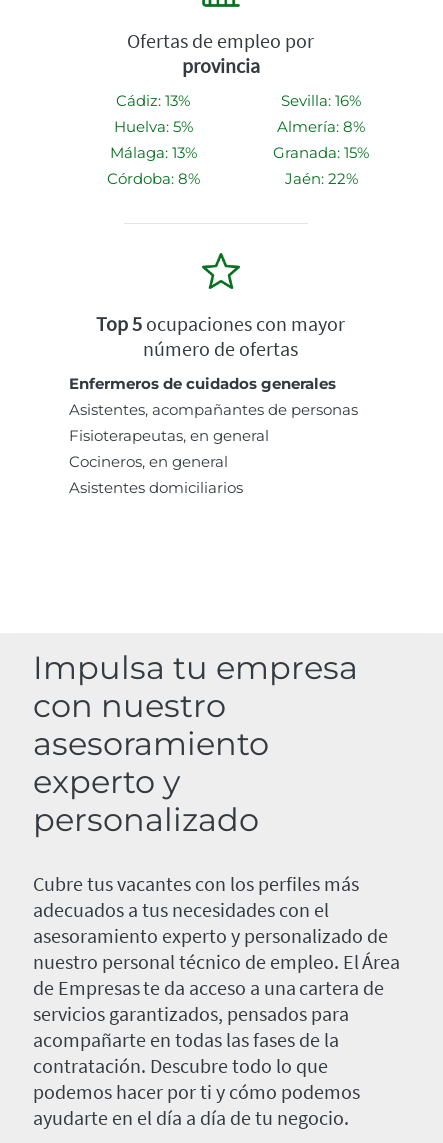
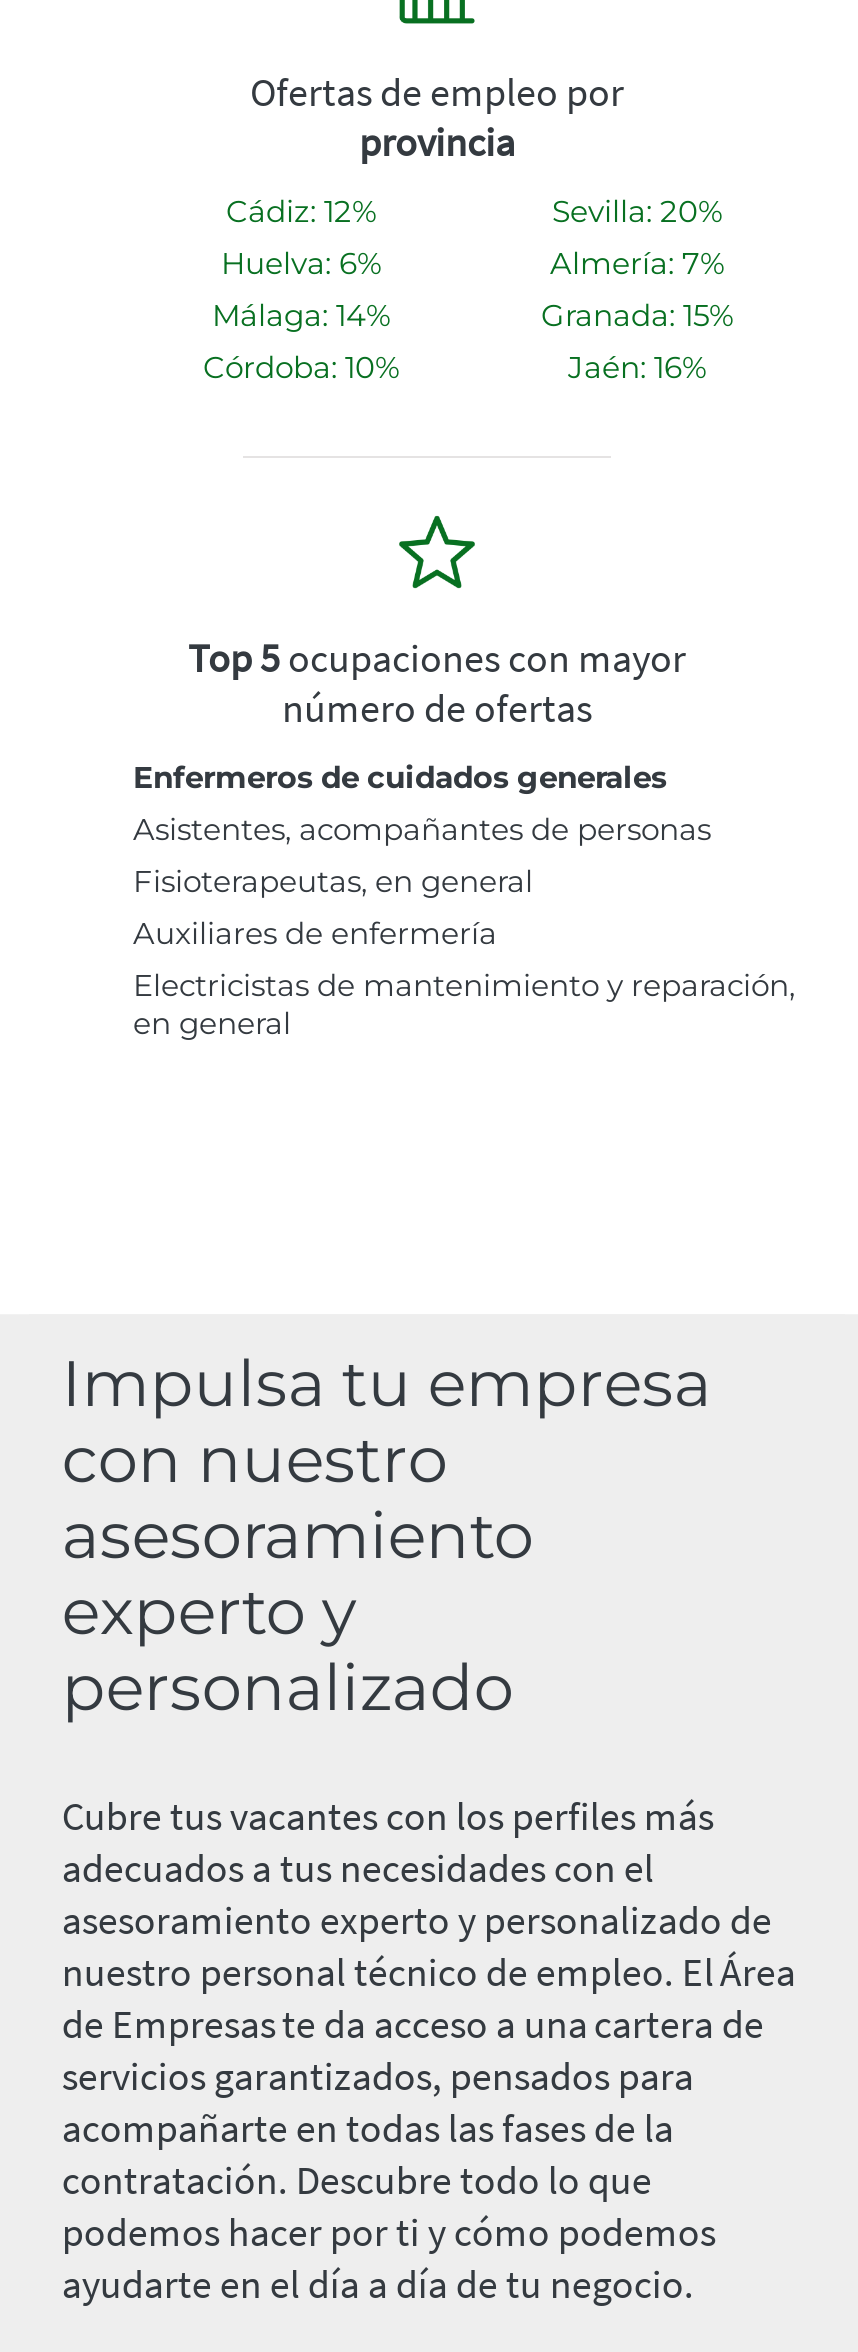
[116,91,190,110] Cádiz: 13% -> [226,192,376,230] Cádiz: 12%
[281,91,361,110] Sevilla: 16% -> [552,192,722,230] Sevilla: 20%
[113,117,192,136] Huelva: 5% -> [221,244,381,282] Huelva: 6%
[277,117,365,136] Almería: 8% -> [550,244,724,282] Almería: 7%
[109,143,196,162] Málaga: 13% -> [212,296,390,334] Málaga: 14%
[106,169,199,188] Córdoba: 8% -> [203,348,399,386] Córdoba: 10%
[284,169,357,188] Jaén: 22% -> [568,348,706,386] Jaén: 16%
[69,452,243,497] Cocineros, en general | Asistentes domiciliarios -> [133,914,795,1042] Auxiliares de enfermería | Electricistas de mantenimiento y reparación, | en general

